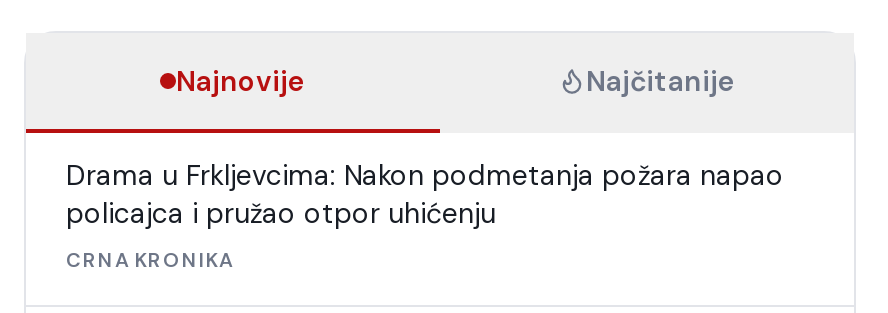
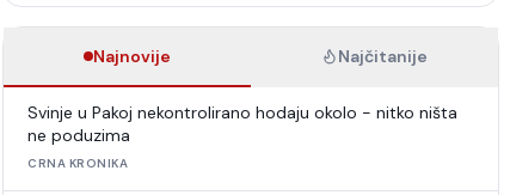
[66,157,784,231] Drama u Frkljevcima: Nakon podmetanja požara napao | policajca i pružao otpor uhićenju -> [27,102,457,146] Svinje u Pakoj nekontrolirano hodaju okolo - nitko ništa | ne poduzima

